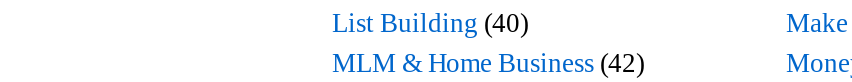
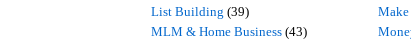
[332,7,528,37] List Building (40) -> [151,4,249,19] List Building (39)
[332,47,644,77] MLM & Home Business (42) -> [151,24,307,39] MLM & Home Business (43)

